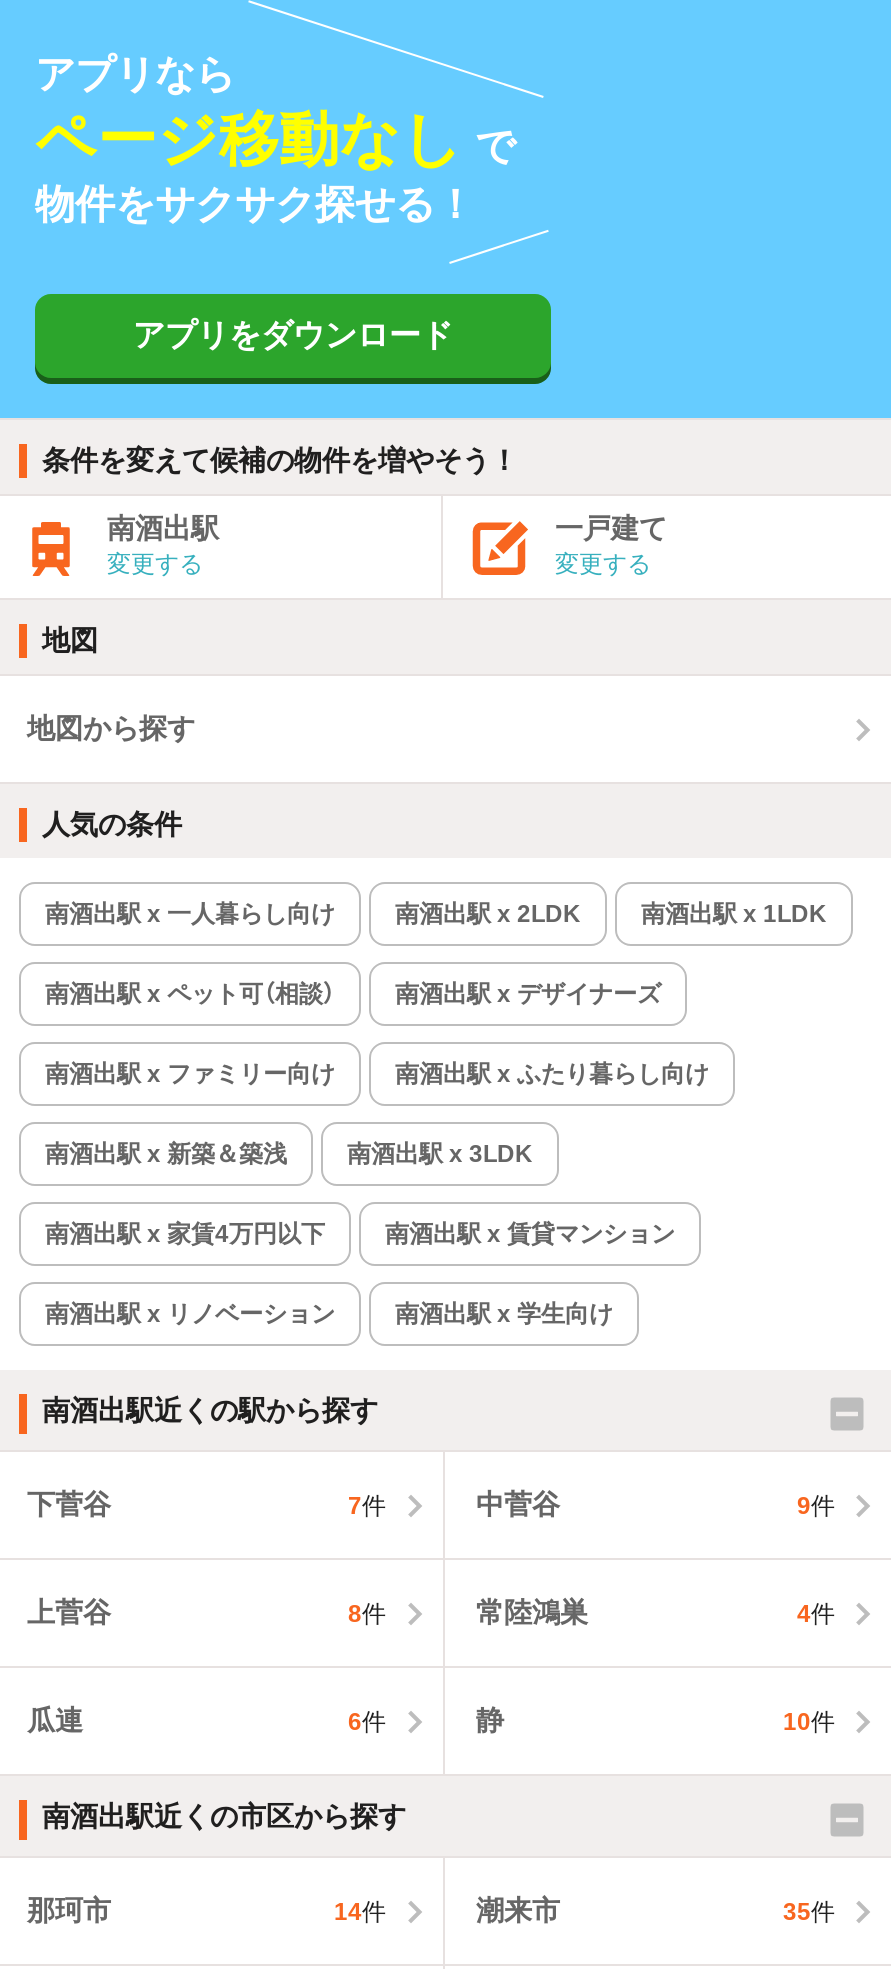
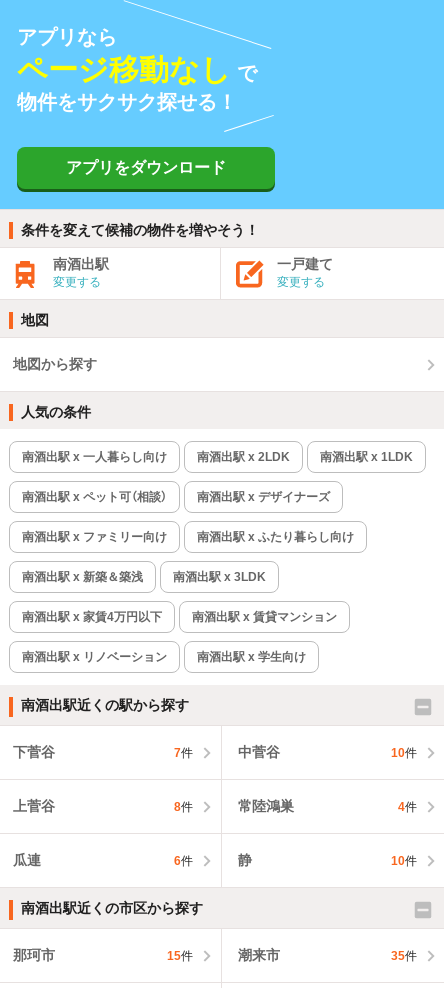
[797,1491,835,1519] 9件 -> [391,746,417,760] 10件
[334,1897,386,1925] 14件 -> [166,949,192,963] 15件

